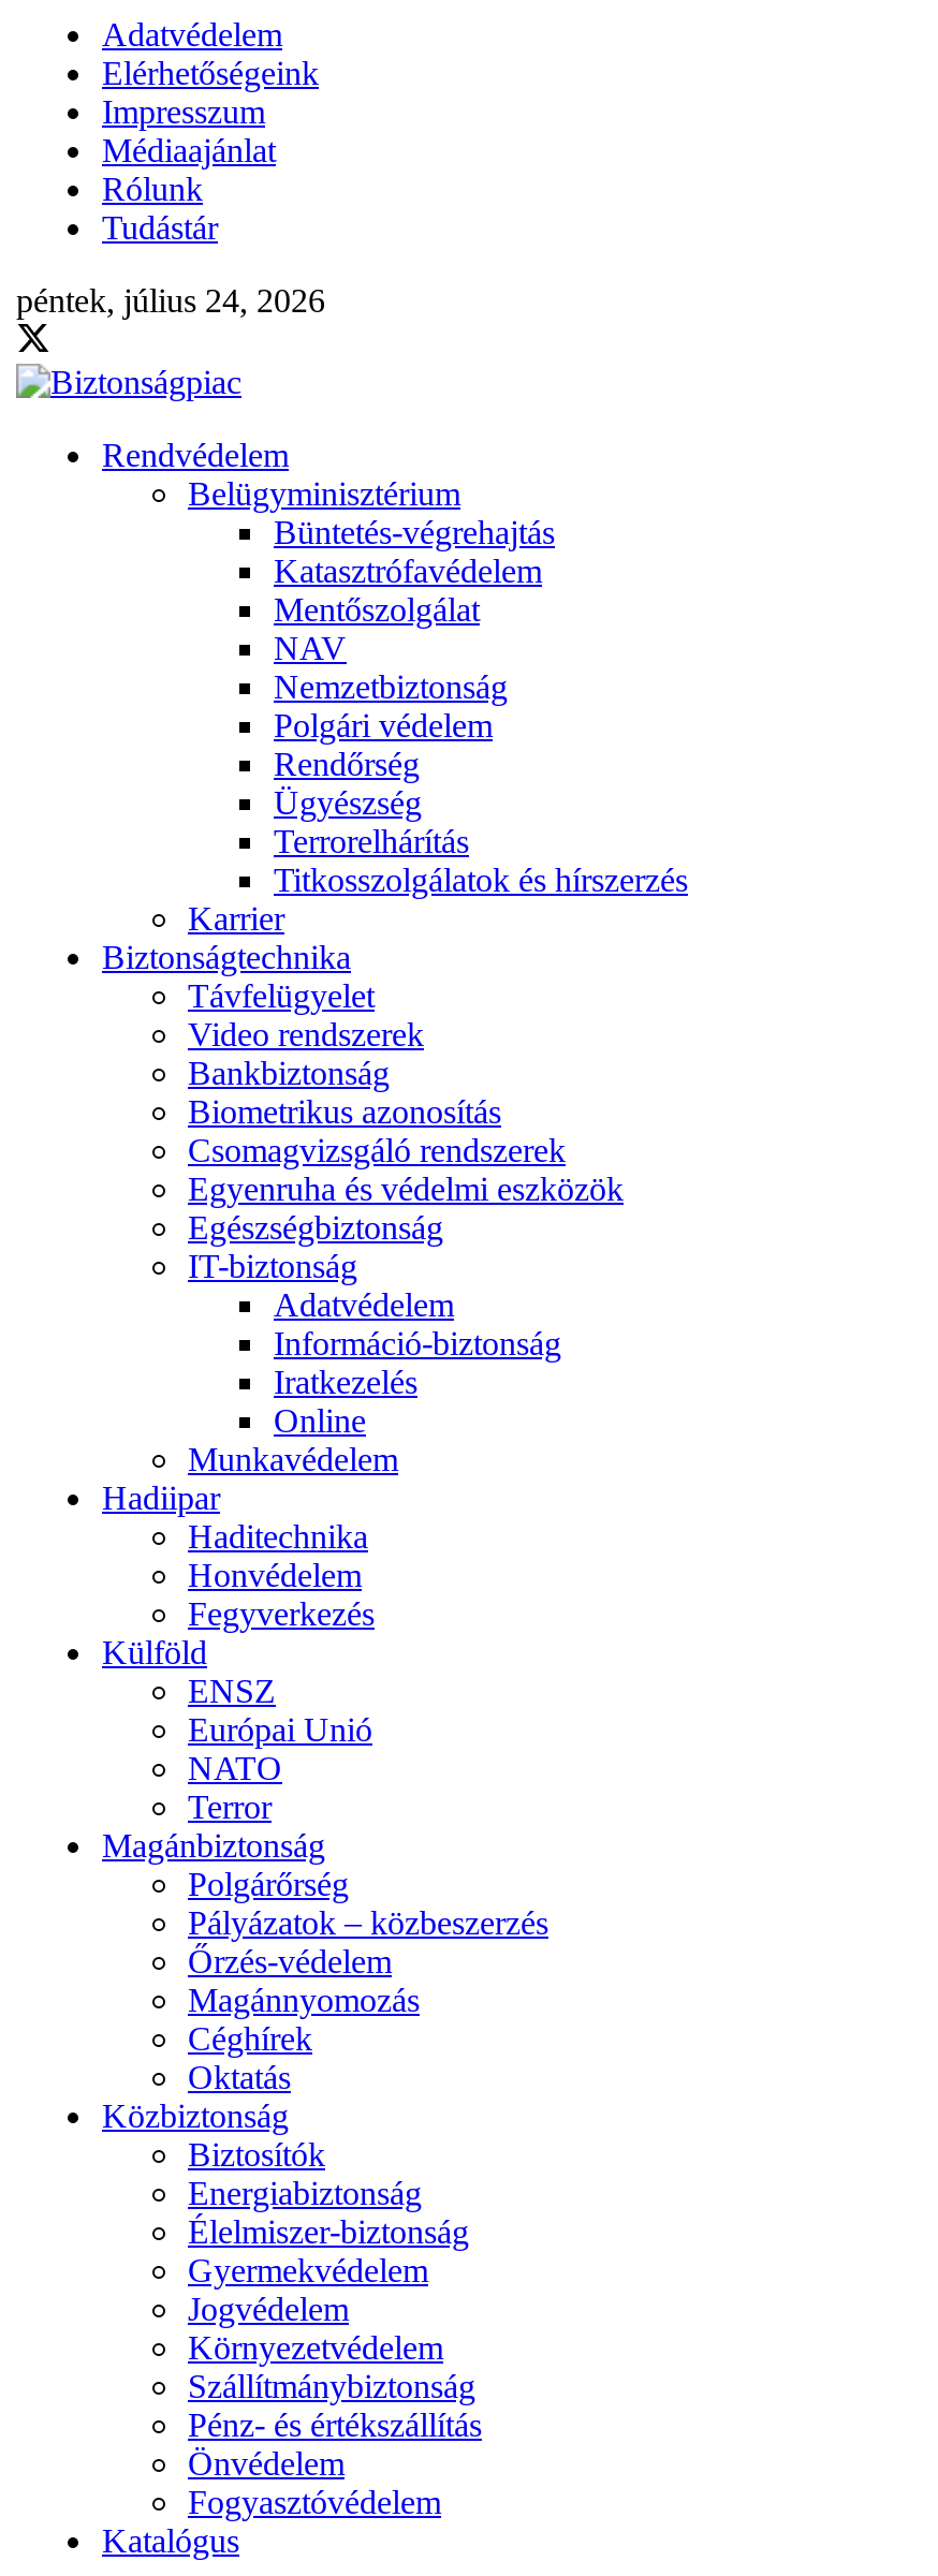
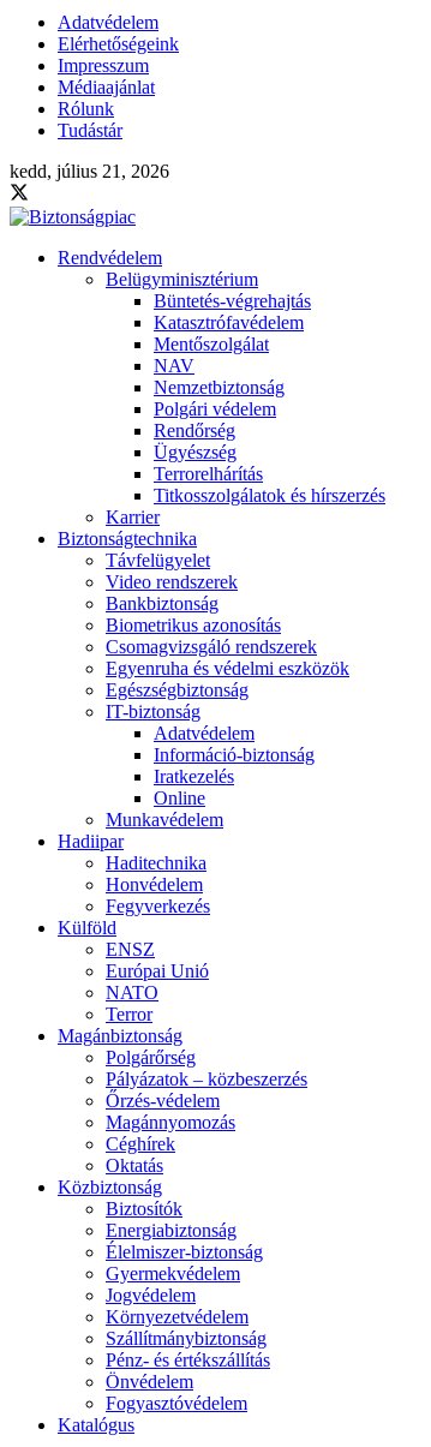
[16,282,325,319] péntek, július 24, 2026 -> [10,161,169,181] kedd, július 21, 2026

